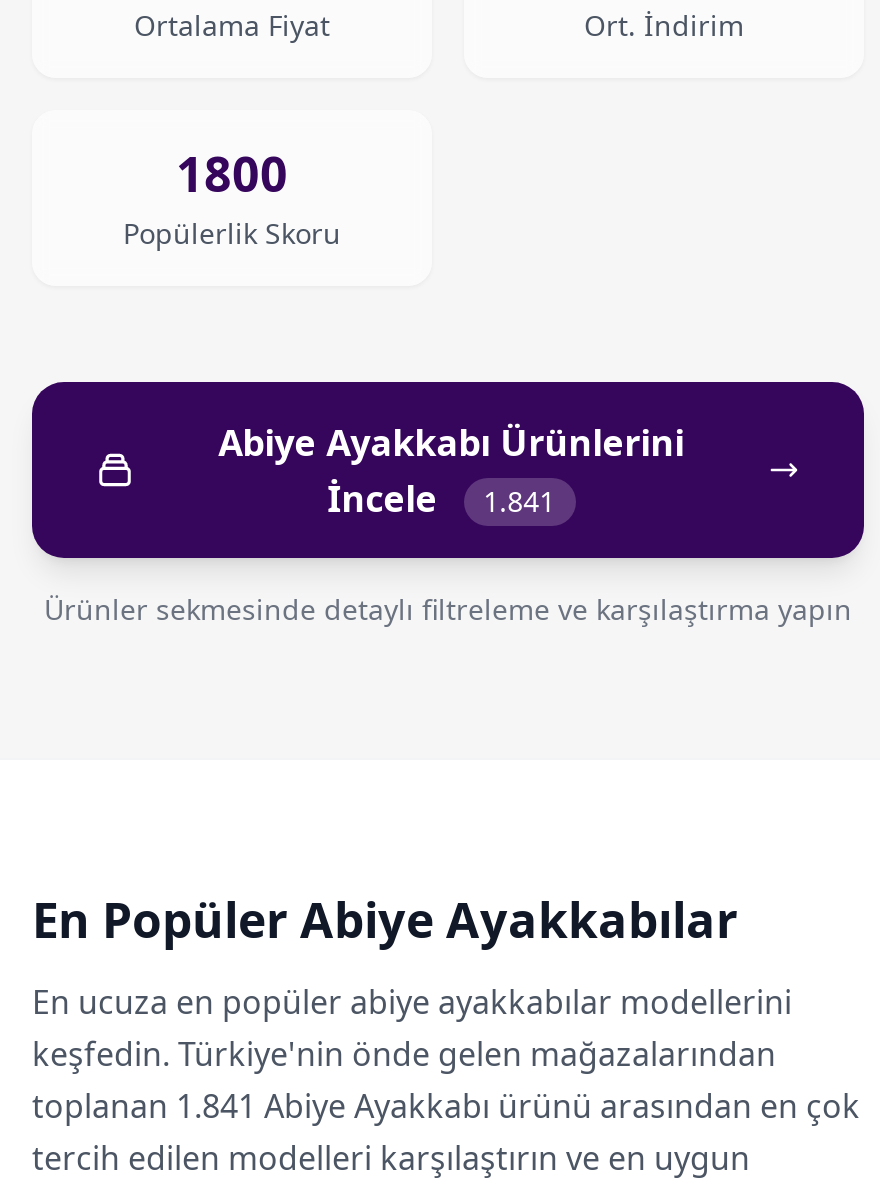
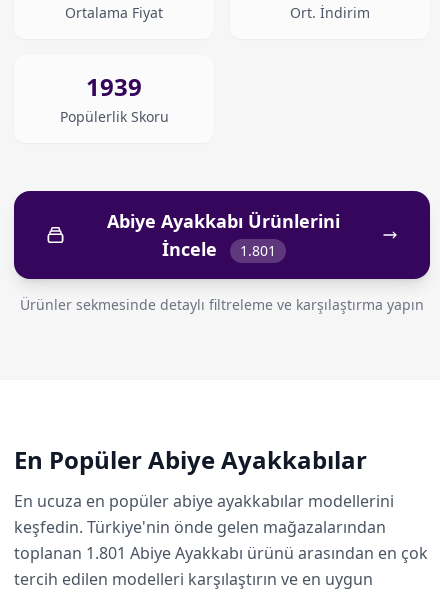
[176,140,288,206] 1800 -> [86,70,142,103] 1939
[327,474,555,522] İncele 1.841 -> [162,237,276,261] İncele 1.801
[32,1084,860,1128] toplanan 1.841 Abiye Ayakkabı ürünü arasından en çok -> [14,542,428,564] toplanan 1.801 Abiye Ayakkabı ürünü arasından en çok

